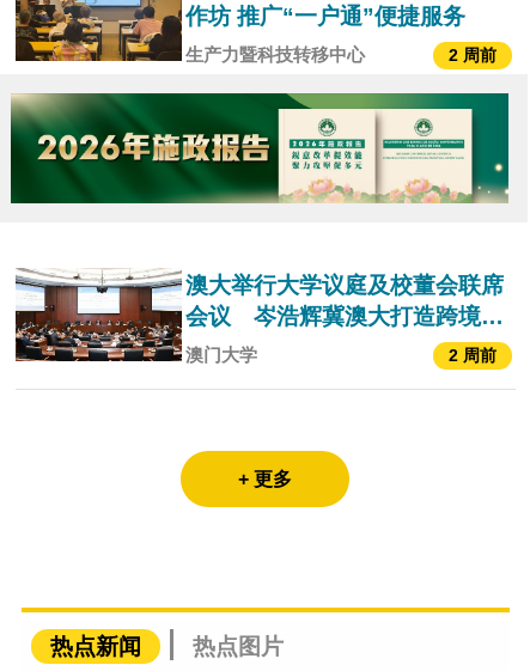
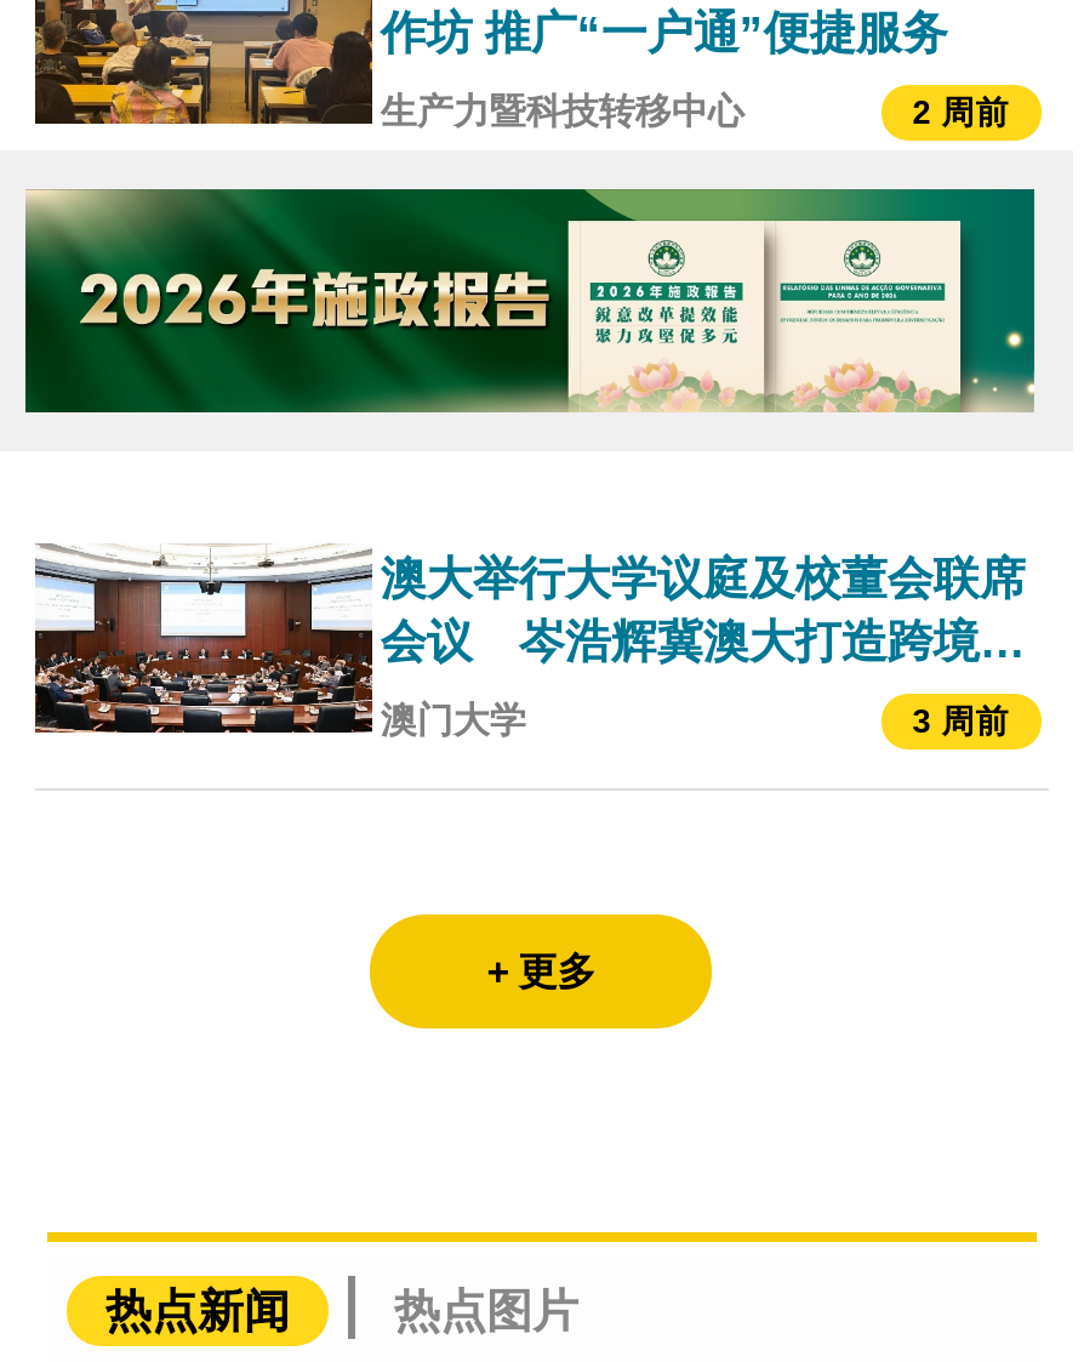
[448,347,496,365] 2 周前 -> [913,703,1010,740] 3 周前

